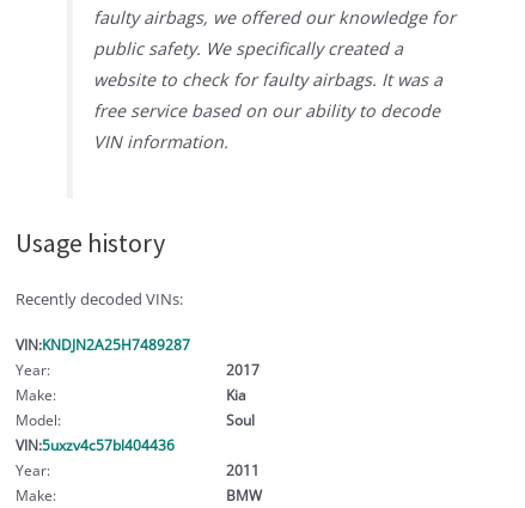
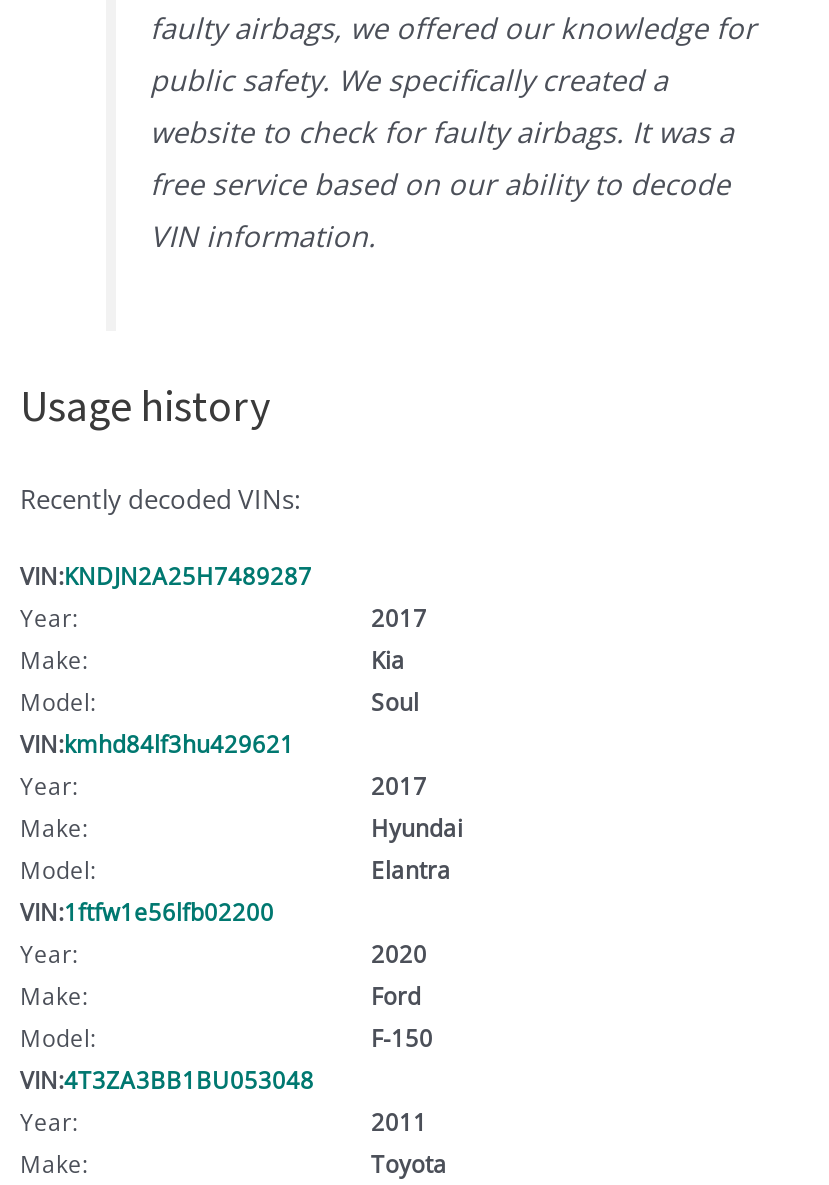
[16,434,175,454] VIN:5uxzv4c57bl404436 -> [20,726,463,1094] VIN:kmhd84lf3hu429621 | Year: | 2017 | Make: | Hyundai | Model: | Elantra | VIN:1ftfw1e56lfb02200 | Year: | 2020 | Make: | Ford | Model: | F-150 | VIN:4T3ZA3BB1BU053048
[225,485,261,504] BMW -> [371,1146,447,1178] Toyota

